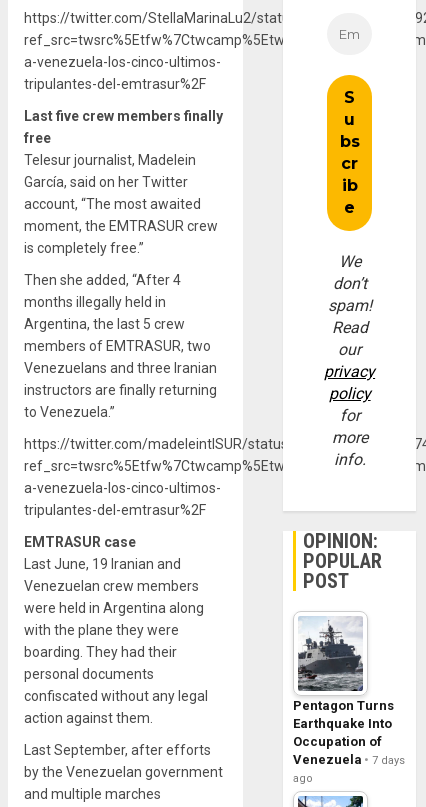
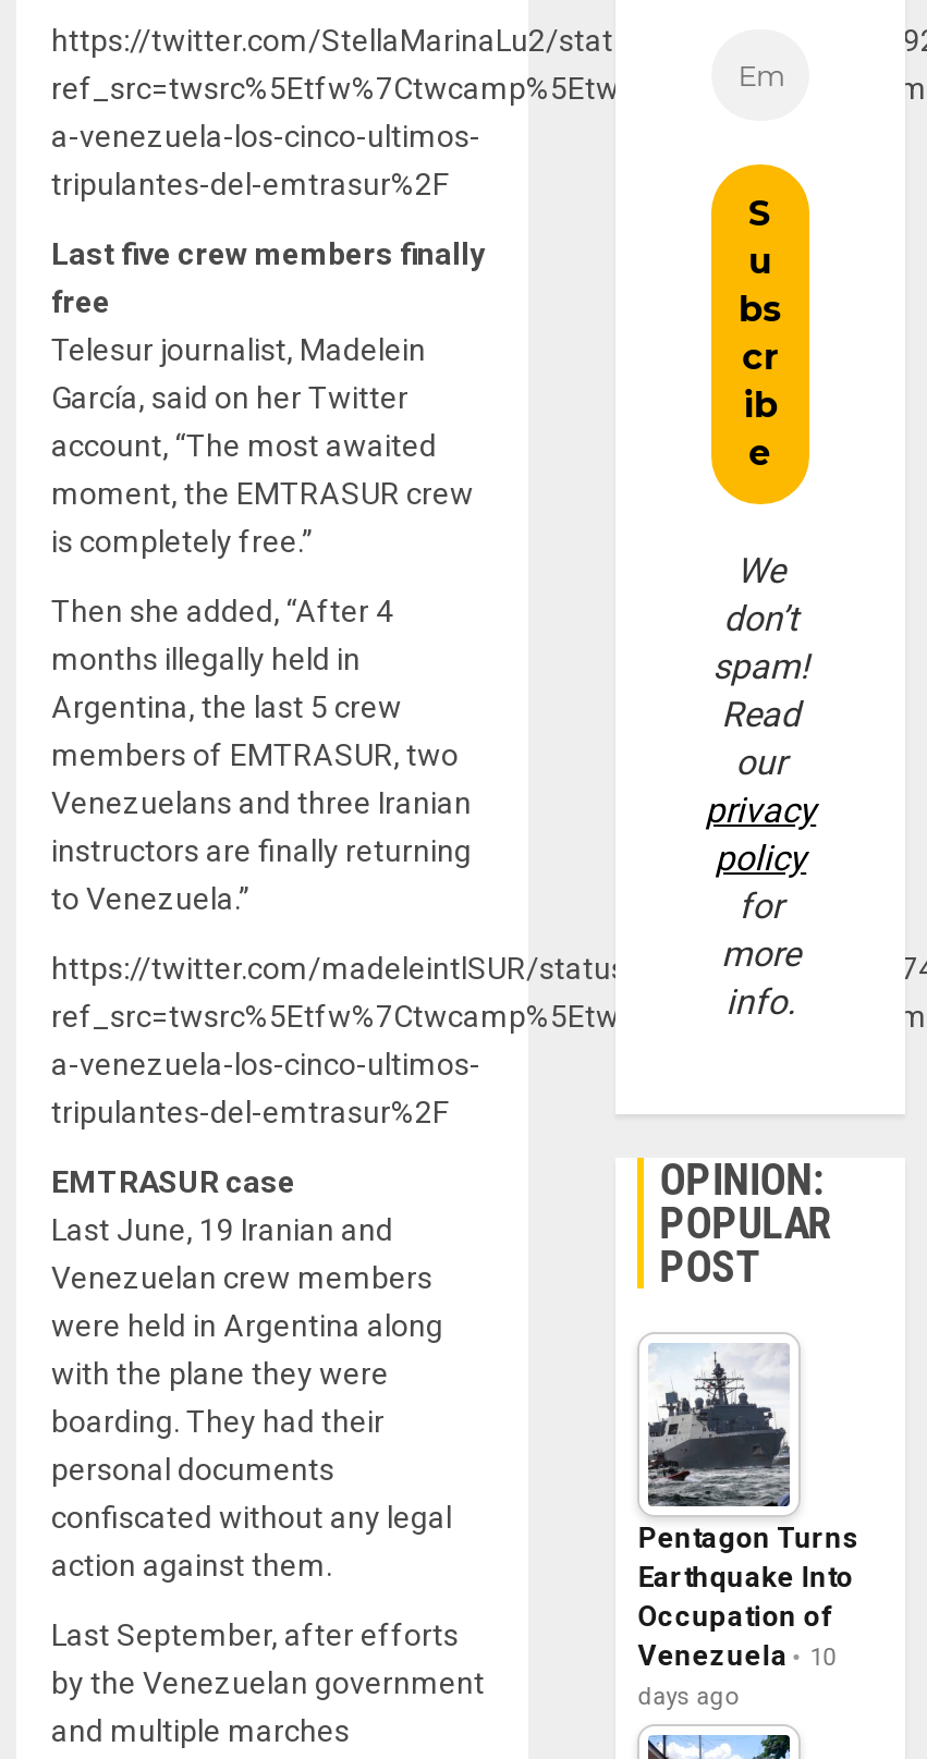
[293,754,405,785] 7 days | ago -> [638,1644,836,1712] 10 | days ago

